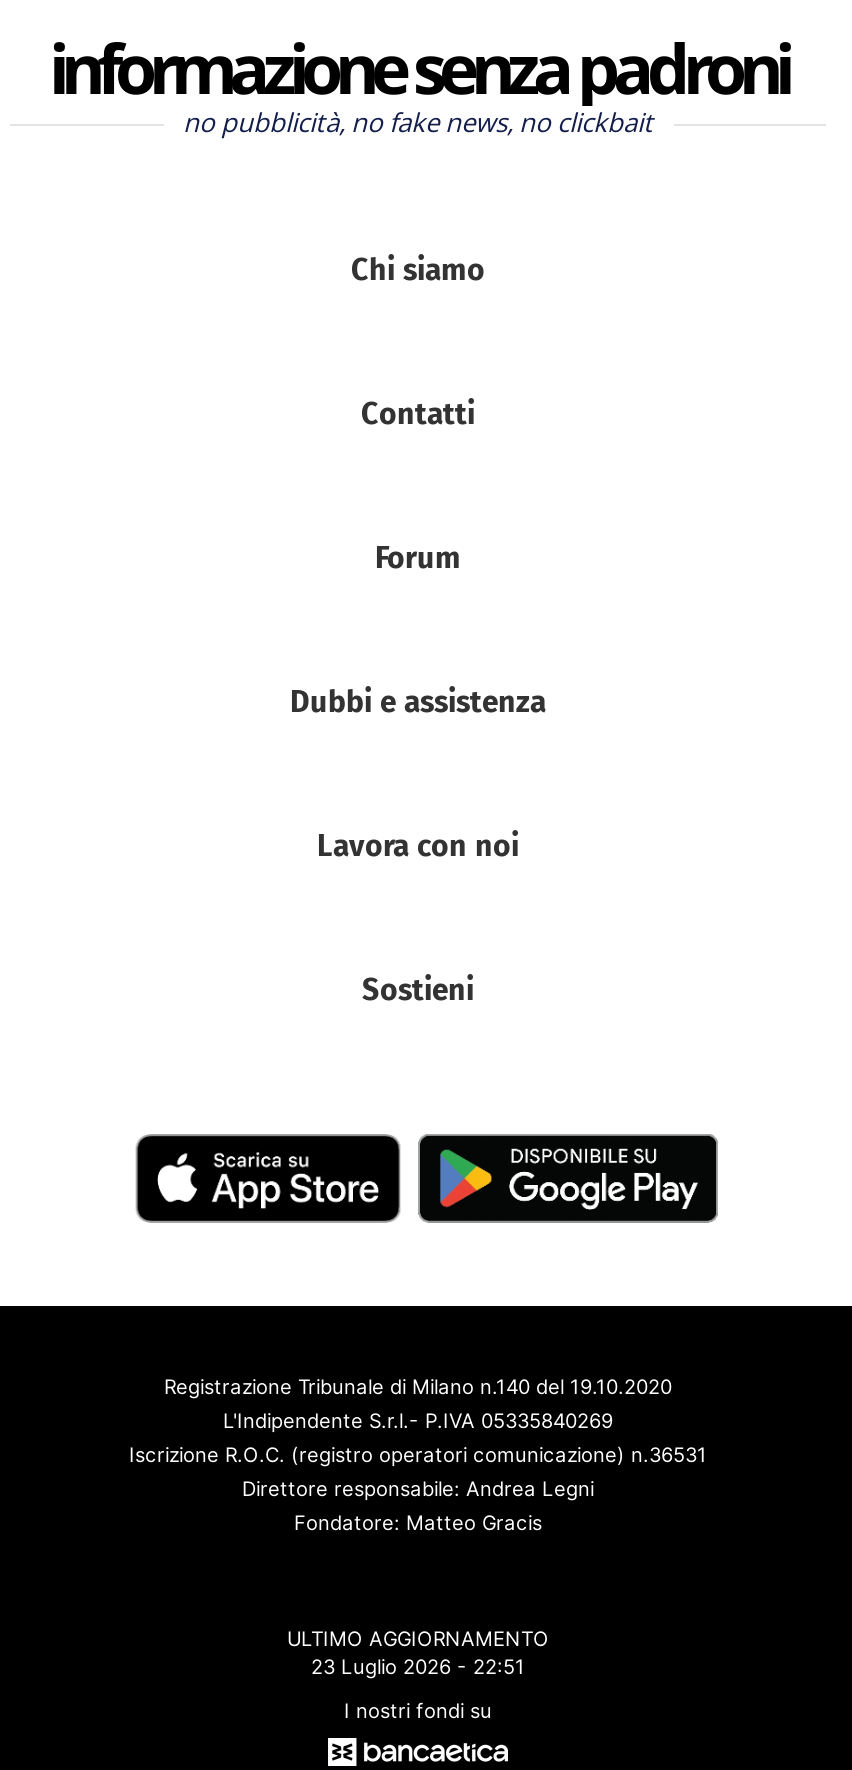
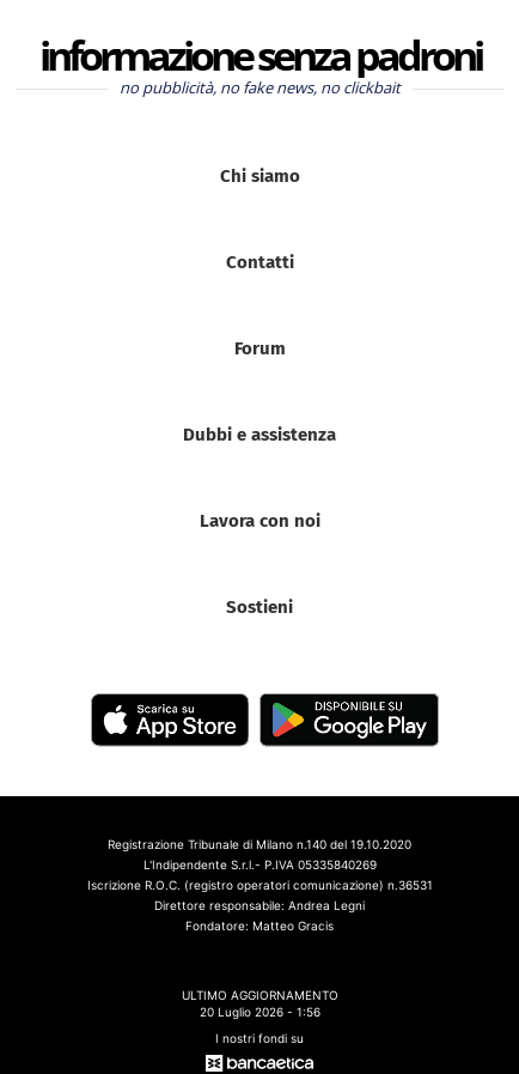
[311,1653,525,1677] 23 Luglio 2026 - 22:51 -> [199,1004,320,1018] 20 Luglio 2026 - 1:56

